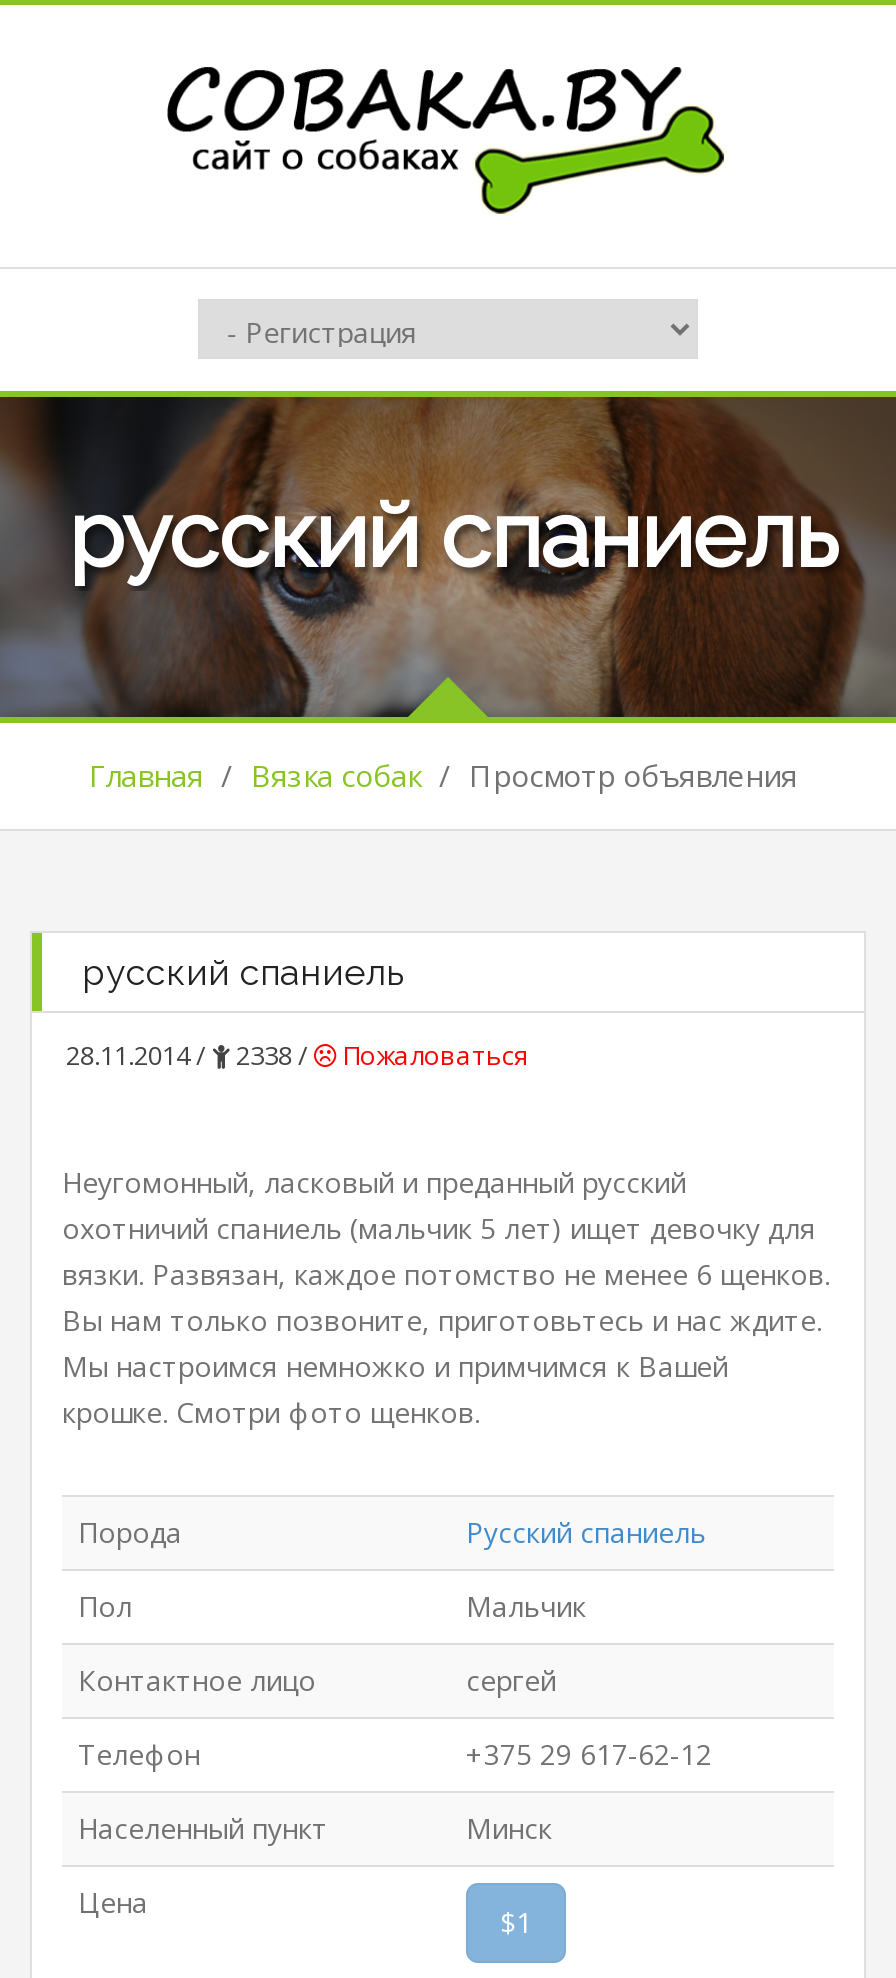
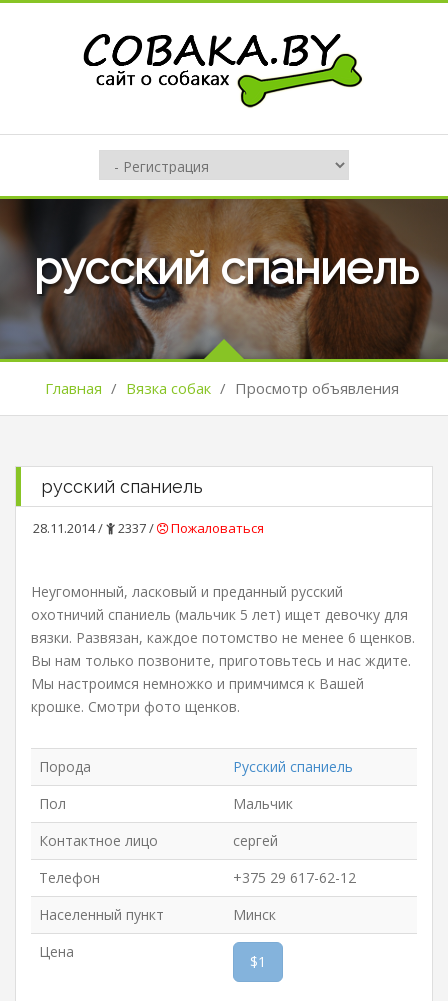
[66,1037,528,1073] 28.11.2014 / 2338 / Пожаловаться -> [33,519,264,537] 28.11.2014 / 2337 / Пожаловаться

